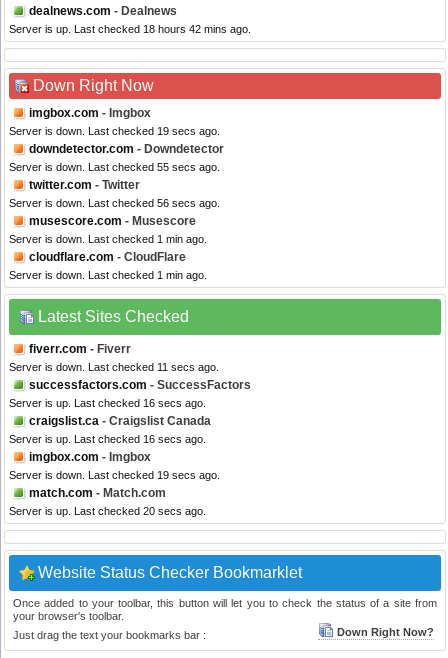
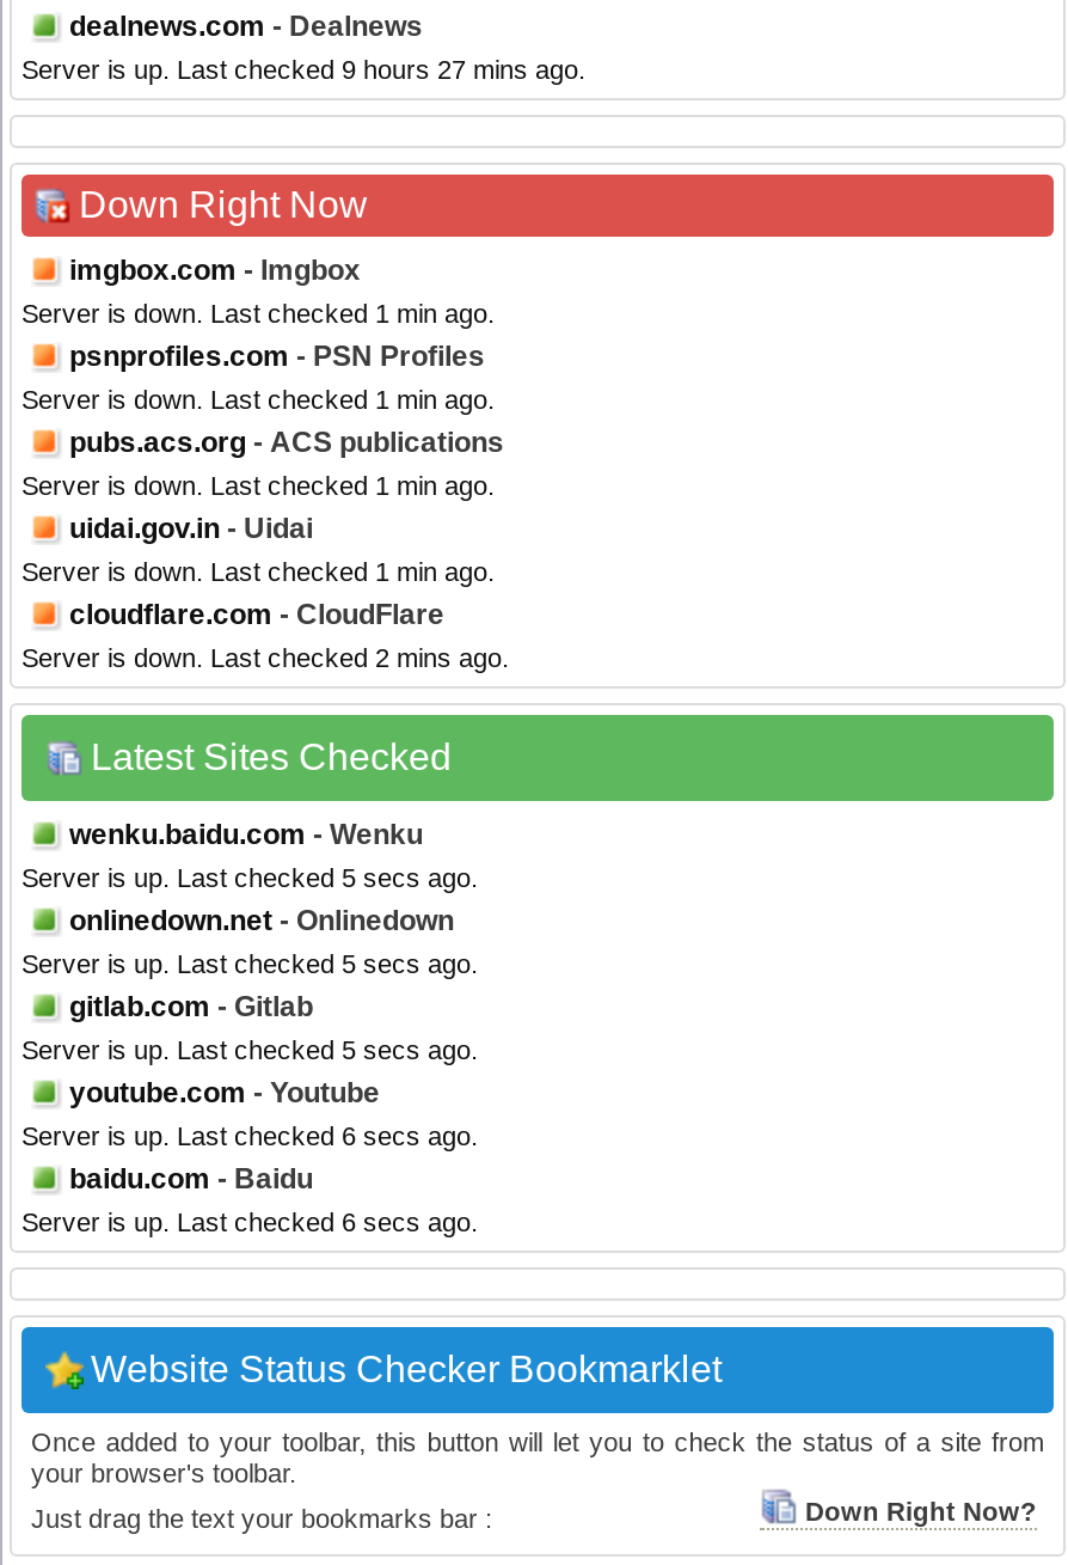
[9,23,251,35] Server is up. Last checked 18 hours 42 mins ago. -> [22,55,585,84] Server is up. Last checked 9 hours 27 mins ago.
[9,125,224,228] Server is down. Last checked 19 secs ago. | downdetector.com - Downdetector | Server is down. Last checked 55 secs ago. | twitter.com - Twitter | Server is down. Last checked 56 secs ago. | musescore.com - Musescore -> [22,299,504,545] Server is down. Last checked 1 min ago. | psnprofiles.com - PSN Profiles | Server is down. Last checked 1 min ago. | pubs.acs.org - ACS publications | Server is down. Last checked 1 min ago. | uidai.gov.in - Uidai
[9,269,207,281] Server is down. Last checked 1 min ago. -> [22,643,509,672] Server is down. Last checked 2 mins ago.
[9,342,251,517] fiverr.com - Fiverr | Server is down. Last checked 11 secs ago. | successfactors.com - SuccessFactors | Server is up. Last checked 16 secs ago. | craigslist.ca - Craigslist Canada | Server is up. Last checked 16 secs ago. | imgbox.com - Imgbox | Server is down. Last checked 19 secs ago. | match.com - Match.com | Server is up. Last checked 20 secs ago. -> [22,818,478,1236] wenku.baidu.com - Wenku | Server is up. Last checked 5 secs ago. | onlinedown.net - Onlinedown | Server is up. Last checked 5 secs ago. | gitlab.com - Gitlab | Server is up. Last checked 5 secs ago. | youtube.com - Youtube | Server is up. Last checked 6 secs ago. | baidu.com - Baidu | Server is up. Last checked 6 secs ago.

